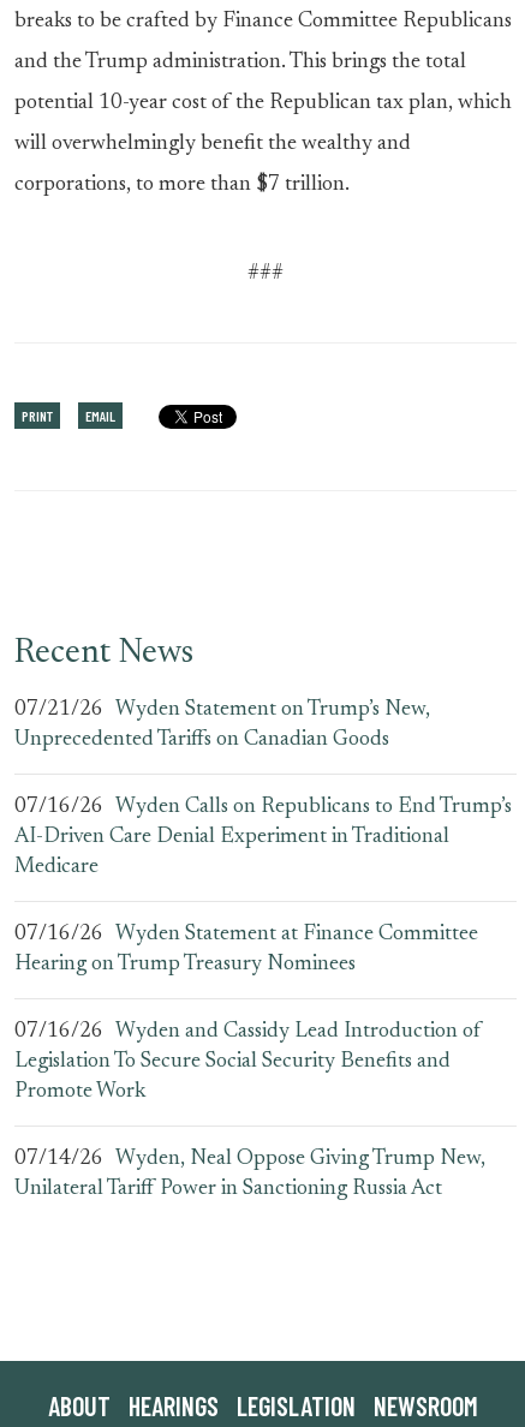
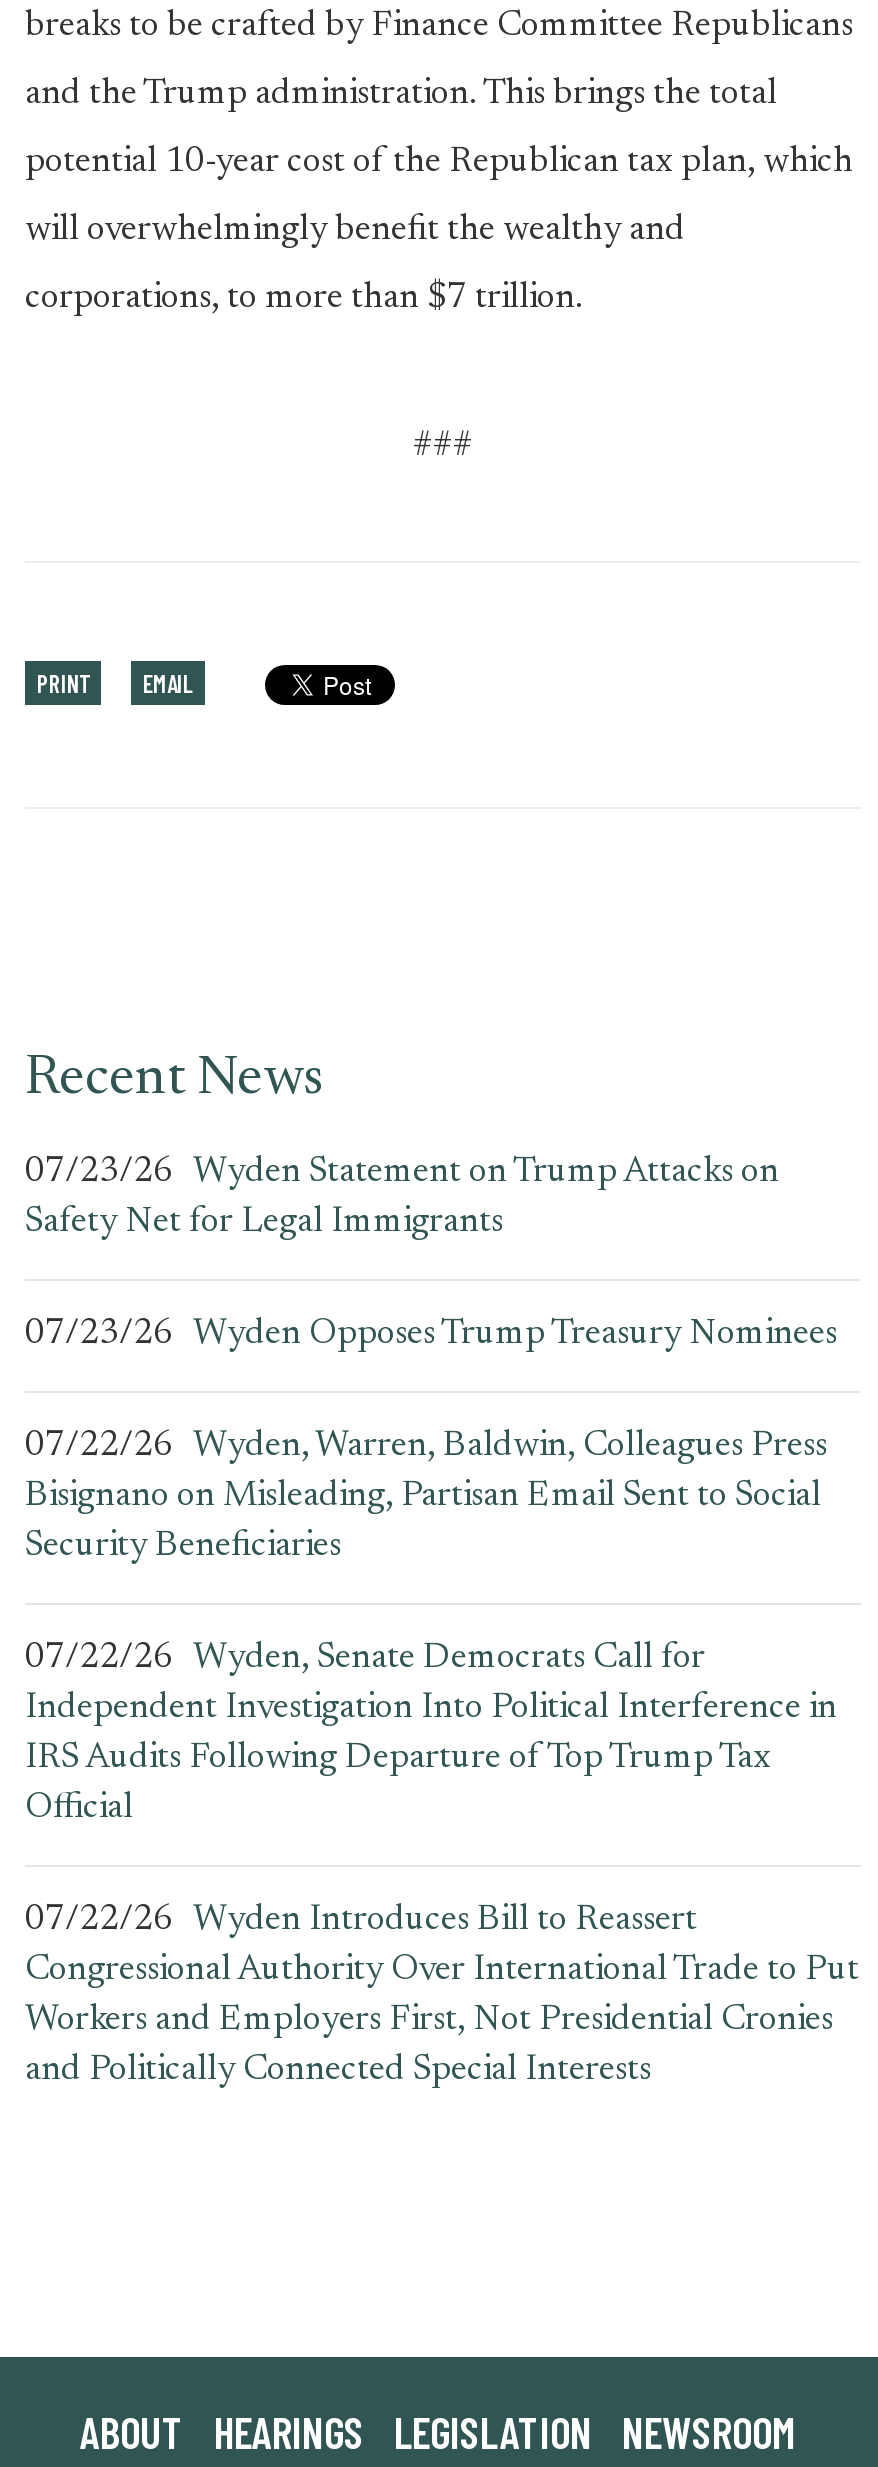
[14,699,430,751] 07/21/26 Wyden Statement on Trump’s New, | Unprecedented Tariffs on Canadian Goods -> [25,1155,779,1241] 07/23/26 Wyden Statement on Trump Attacks on | Safety Net for Legal Immigrants
[14,796,512,878] 07/16/26 Wyden Calls on Republicans to End Trump’s | AI-Driven Care Denial Experiment in Traditional | Medicare -> [25,1317,837,1353] 07/23/26 Wyden Opposes Trump Treasury Nominees
[14,924,478,975] 07/16/26 Wyden Statement at Finance Committee | Hearing on Trump Treasury Nominees -> [25,1429,827,1565] 07/22/26 Wyden, Warren, Baldwin, Colleagues Press | Bisignano on Misleading, Partisan Email Sent to Social | Security Beneficiaries
[14,1021,482,1103] 07/16/26 Wyden and Cassidy Lead Introduction of | Legislation To Secure Social Security Benefits and | Promote Work -> [25,1641,837,1827] 07/22/26 Wyden, Senate Democrats Call for | Independent Investigation Into Political Interference in | IRS Audits Following Departure of Top Trump Tax | Official
[14,1148,485,1200] 07/14/26 Wyden, Neal Oppose Giving Trump New, | Unilateral Tariff Power in Sanctioning Russia Act -> [25,1903,859,2089] 07/22/26 Wyden Introduces Bill to Reassert | Congressional Authority Over International Trade to Put | Workers and Employers First, Not Presidential Cronies | and Politically Connected Special Interests

